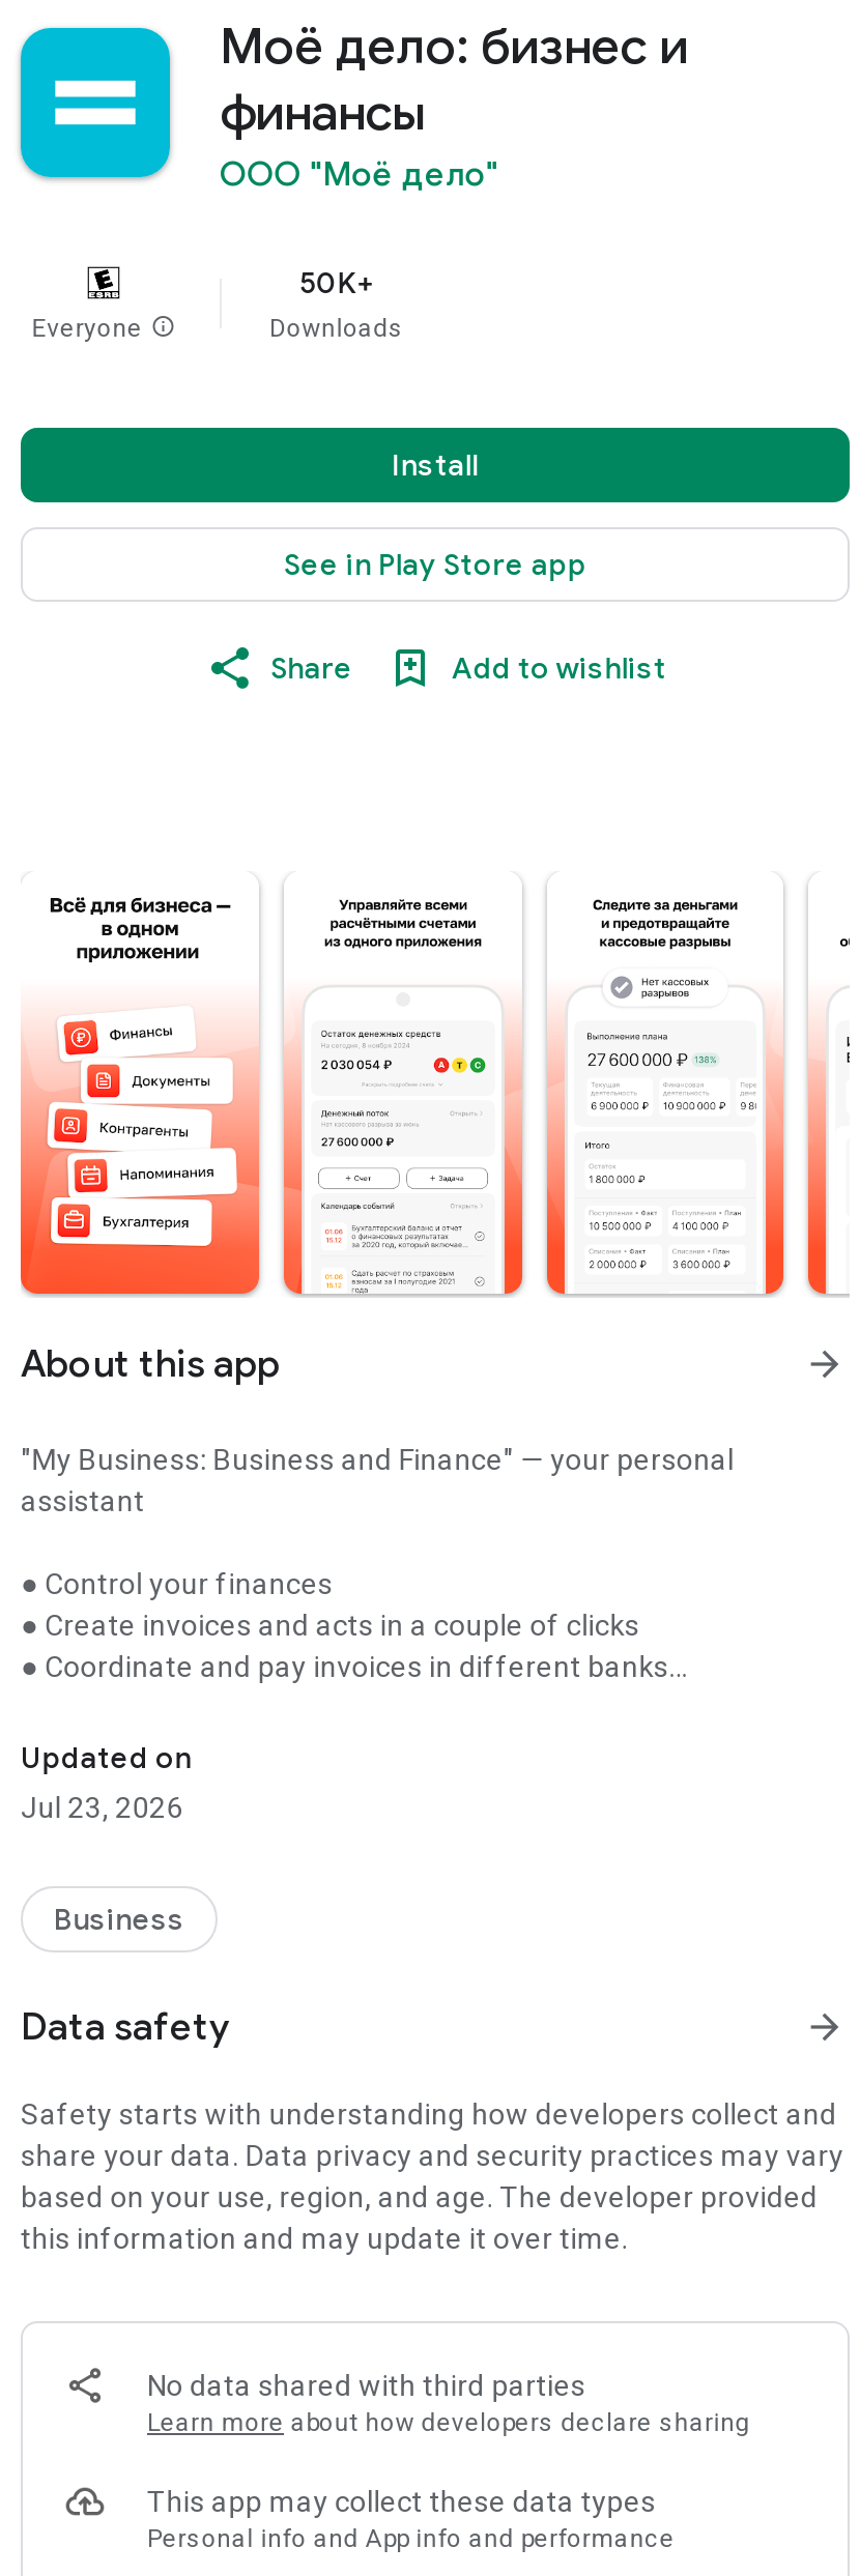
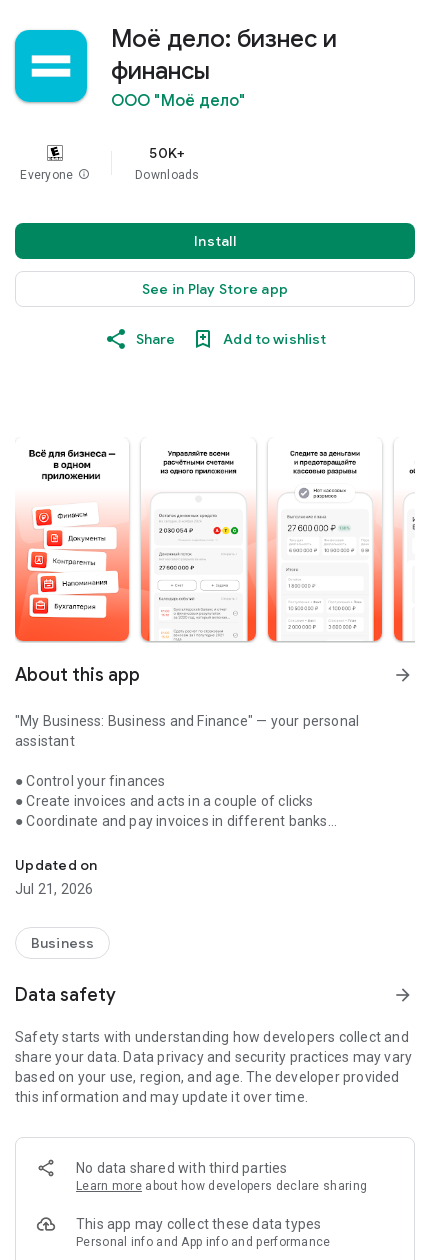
[21,1791,183,1824] Jul 23, 2026 -> [15,881,93,897] Jul 21, 2026

